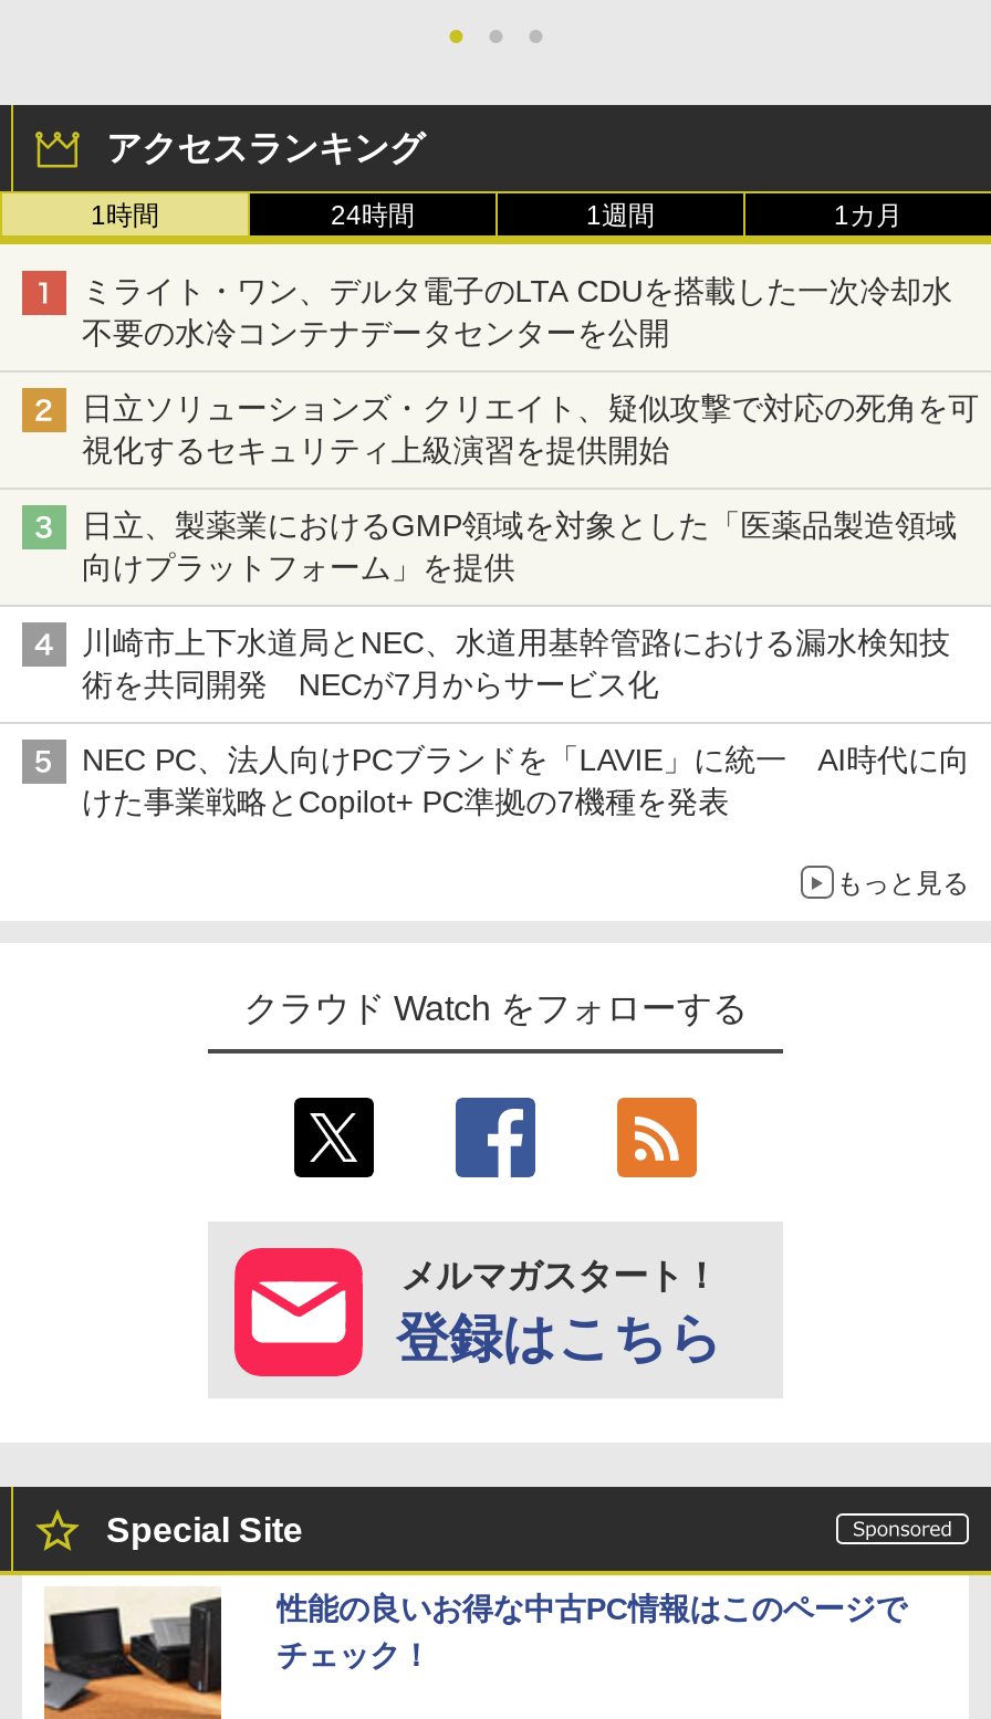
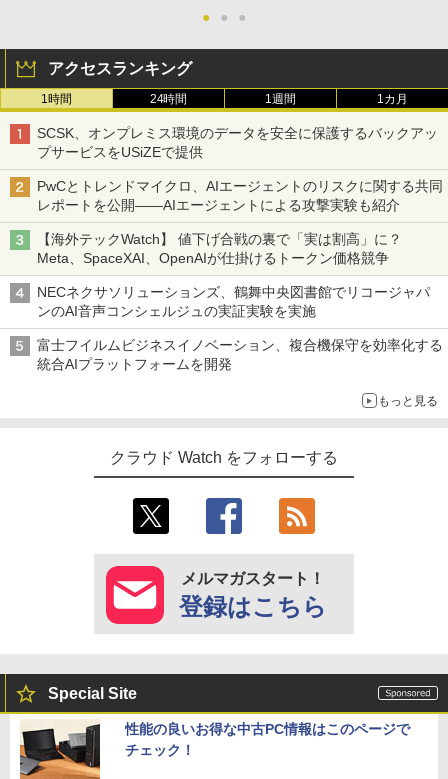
[82,274,953,351] ミライト・ワン、デルタ電子のLTA CDUを搭載した一次冷却水 | 不要の水冷コンテナデータセンターを公開 -> [37,125,438,160] SCSK、オンプレミス環境のデータを安全に保護するバックアッ | プサービスをUSiZEで提供
[82,391,979,468] 日立ソリューションズ・クリエイト、疑似攻撃で対応の死角を可 | 視化するセキュリティ上級演習を提供開始 -> [37,178,443,213] PwCとトレンドマイクロ、AIエージェントのリスクに関する共同 | レポートを公開――AIエージェントによる攻撃実験も紹介
[82,508,957,585] 日立、製薬業におけるGMP領域を対象とした「医薬品製造領域 | 向けプラットフォーム」を提供 -> [37,231,416,266] 【海外テックWatch】 値下げ合戦の裏で「実は割高」に？ | Meta、SpaceXAI、OpenAIが仕掛けるトークン価格競争
[82,625,950,703] 川崎市上下水道局とNEC、水道用基幹管路における漏水検知技 | 術を共同開発 NECが7月からサービス化 -> [37,284,430,319] NECネクサソリューションズ、鶴舞中央図書館でリコージャパ | ンのAI音声コンシェルジュの実証実験を実施
[82,742,970,820] NEC PC、法人向けPCブランドを「LAVIE」に統一 AI時代に向 | けた事業戦略とCopilot+ PC準拠の7機種を発表 -> [37,337,443,372] 富士フイルムビジネスイノベーション、複合機保守を効率化する | 統合AIプラットフォームを開発

